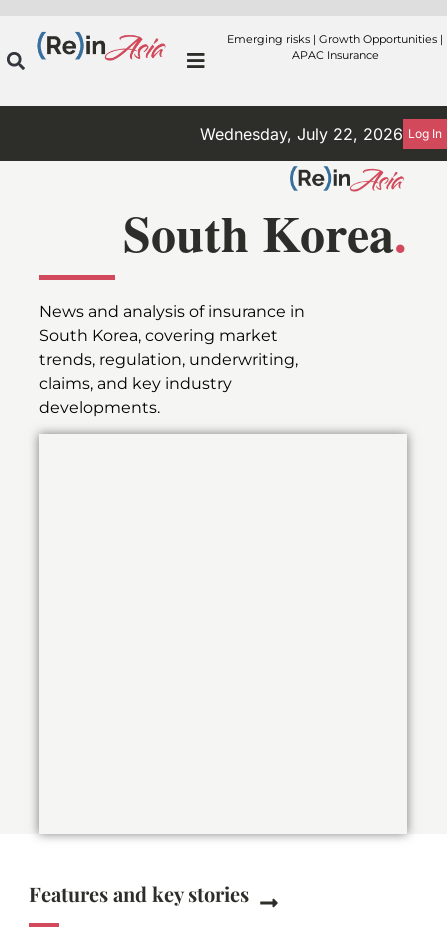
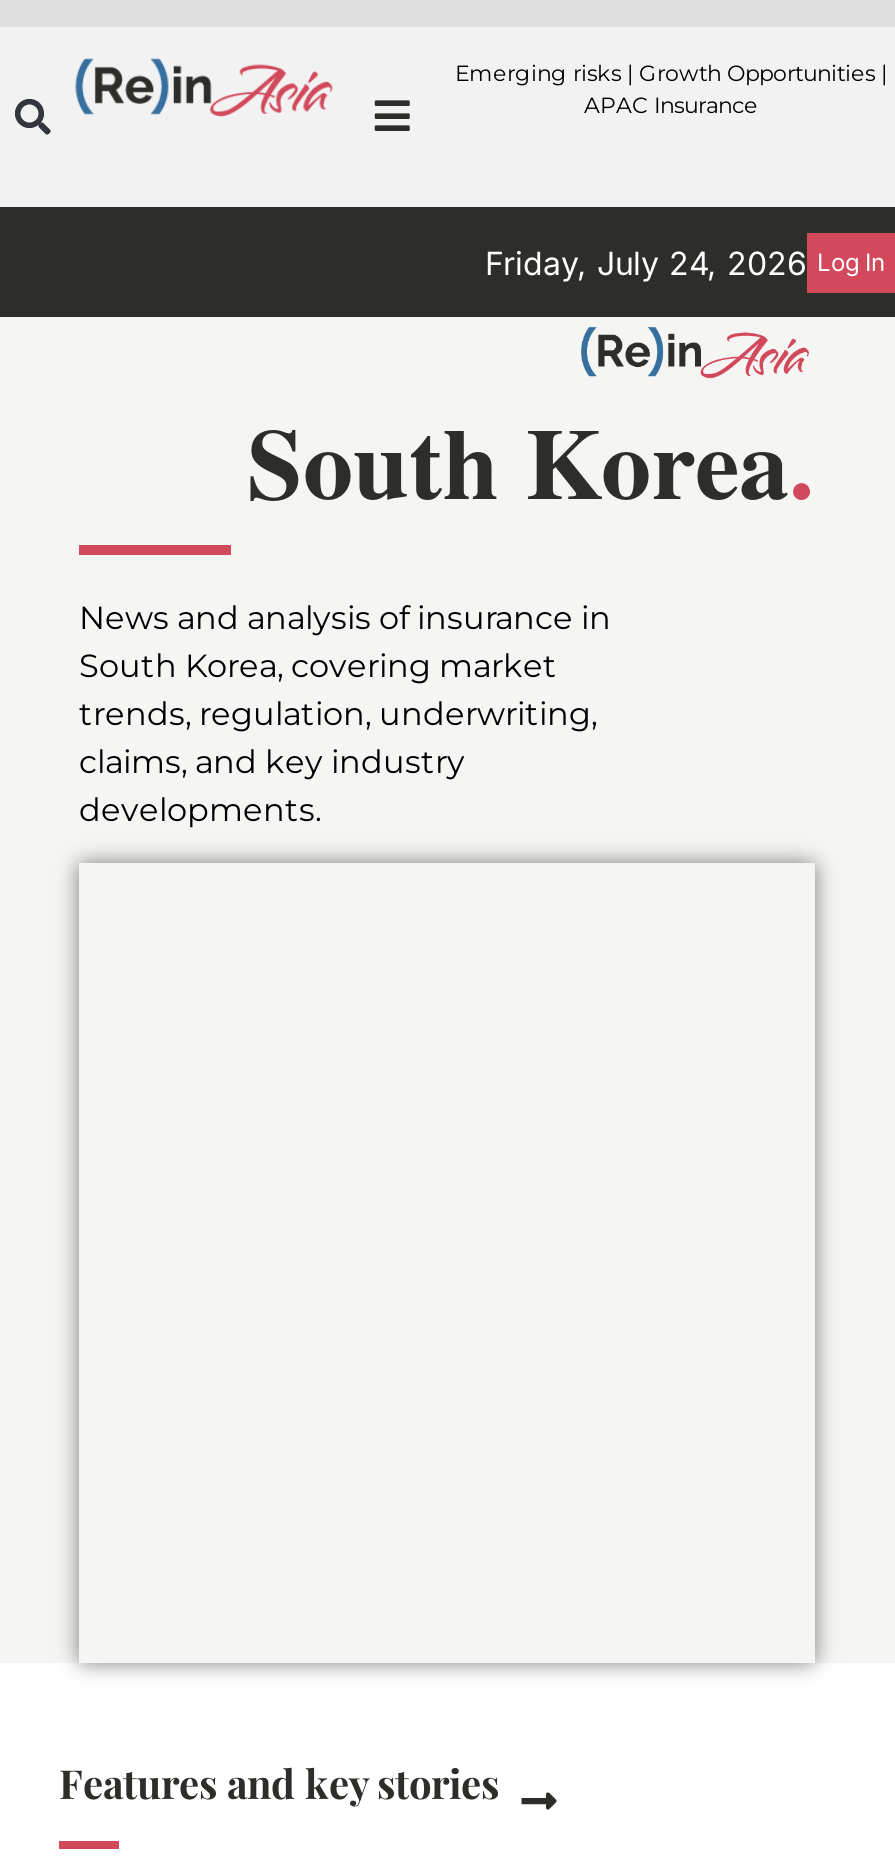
[200,124,442,144] Wednesday, July 22, 2026 Log In -> [485,243,885,283] Friday, July 24, 2026 Log In

